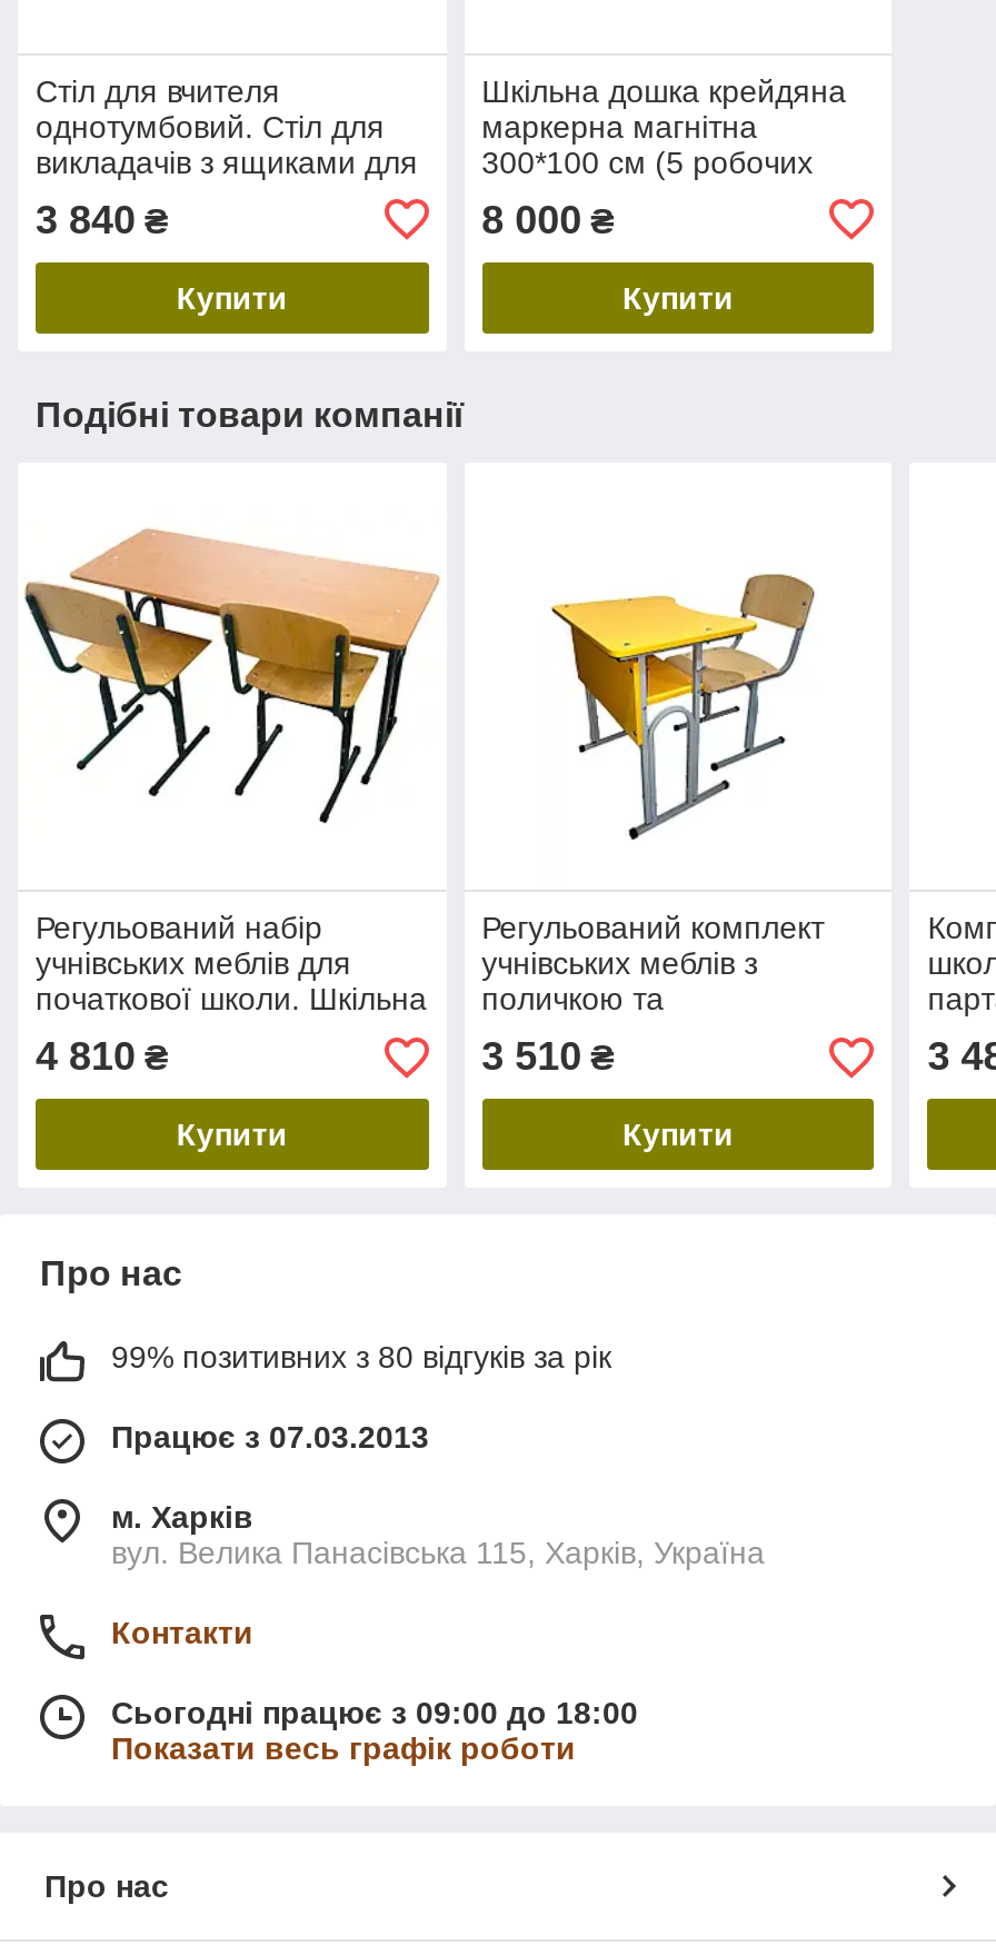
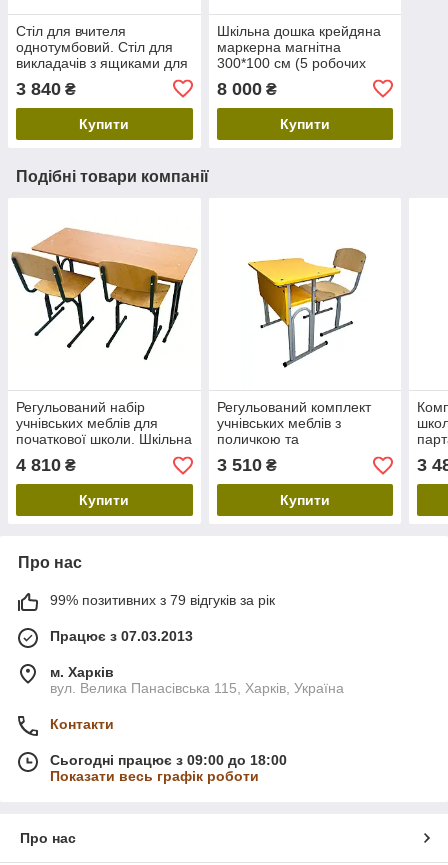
[111,1340,611,1376] 99% позитивних з 80 відгуків за рік -> [50,592,275,608] 99% позитивних з 79 відгуків за рік

